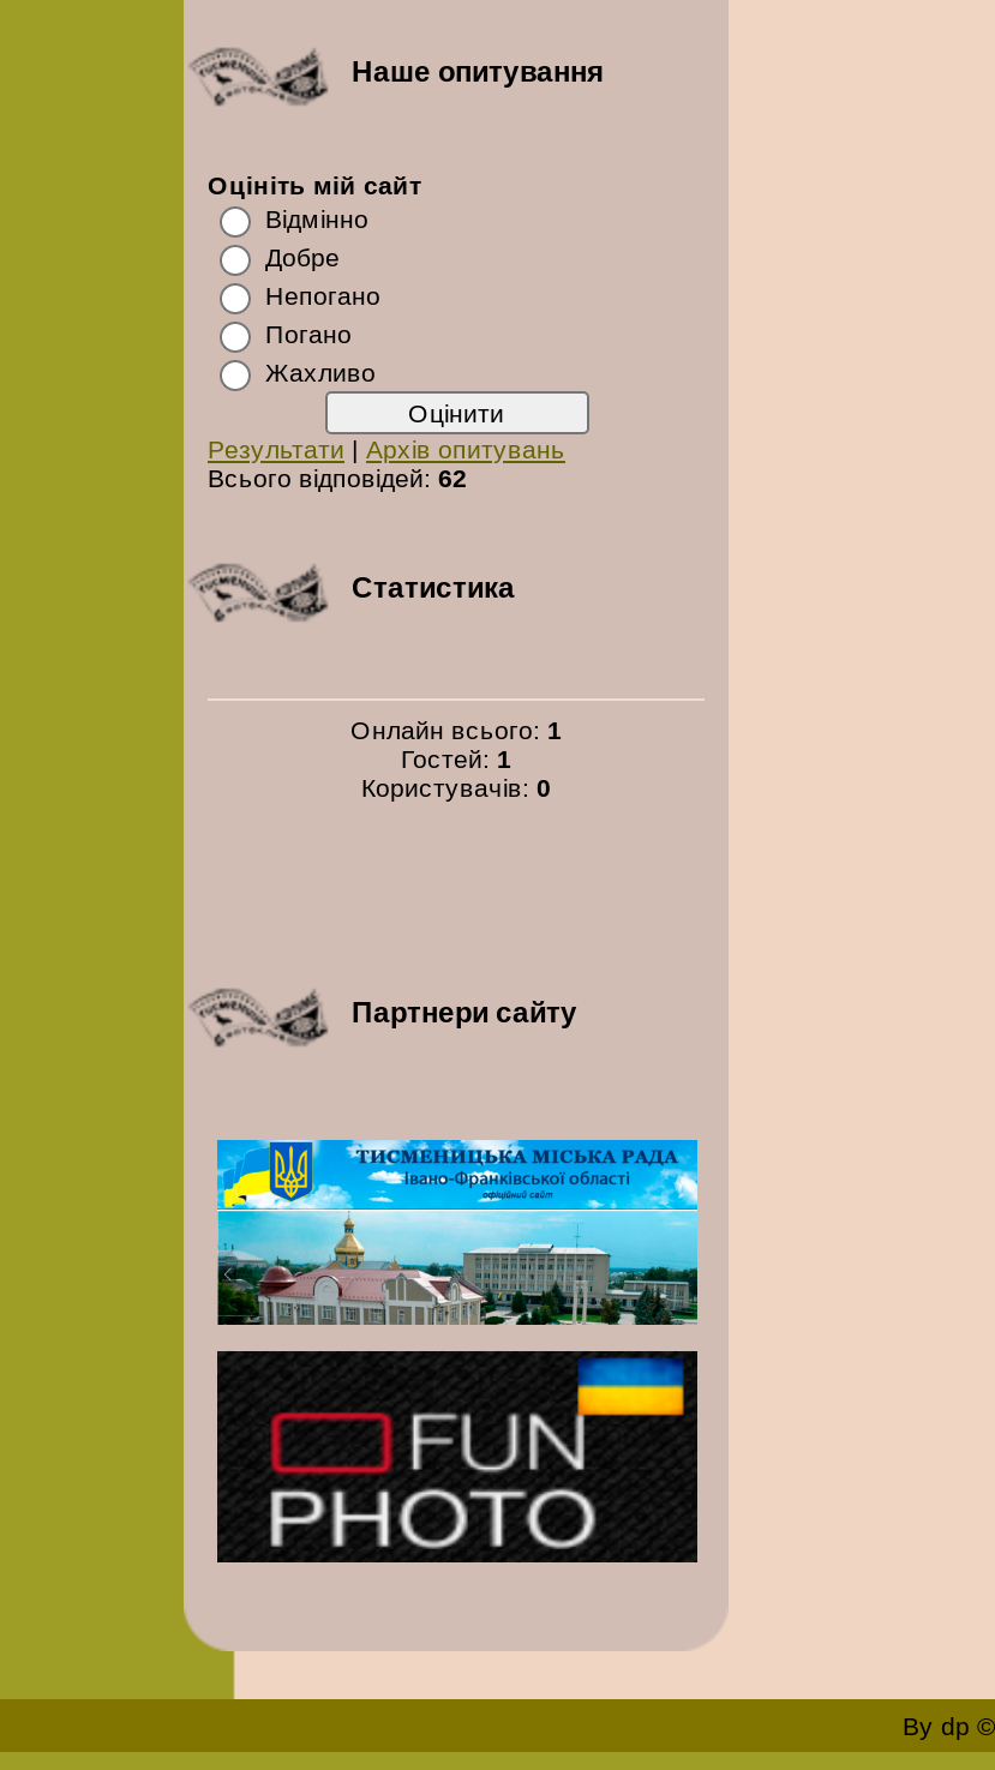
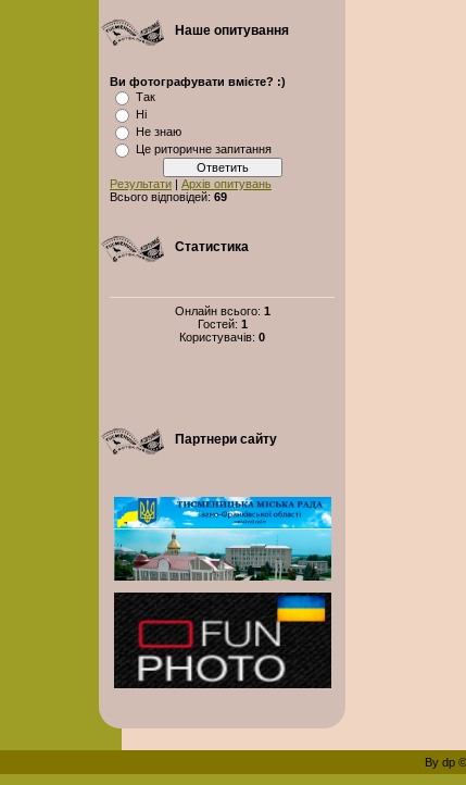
[208,170,421,386] Оцініть мій сайт | Відмінно | Добре | Непогано | Погано | Жахливо -> [110,75,286,155] Ви фотографувати вмієте? :) | Так | Ні | Не знаю | Це риторичне запитання
[208,463,467,492] Всього відповідей:62 -> [110,190,227,203] Всього відповідей:69

